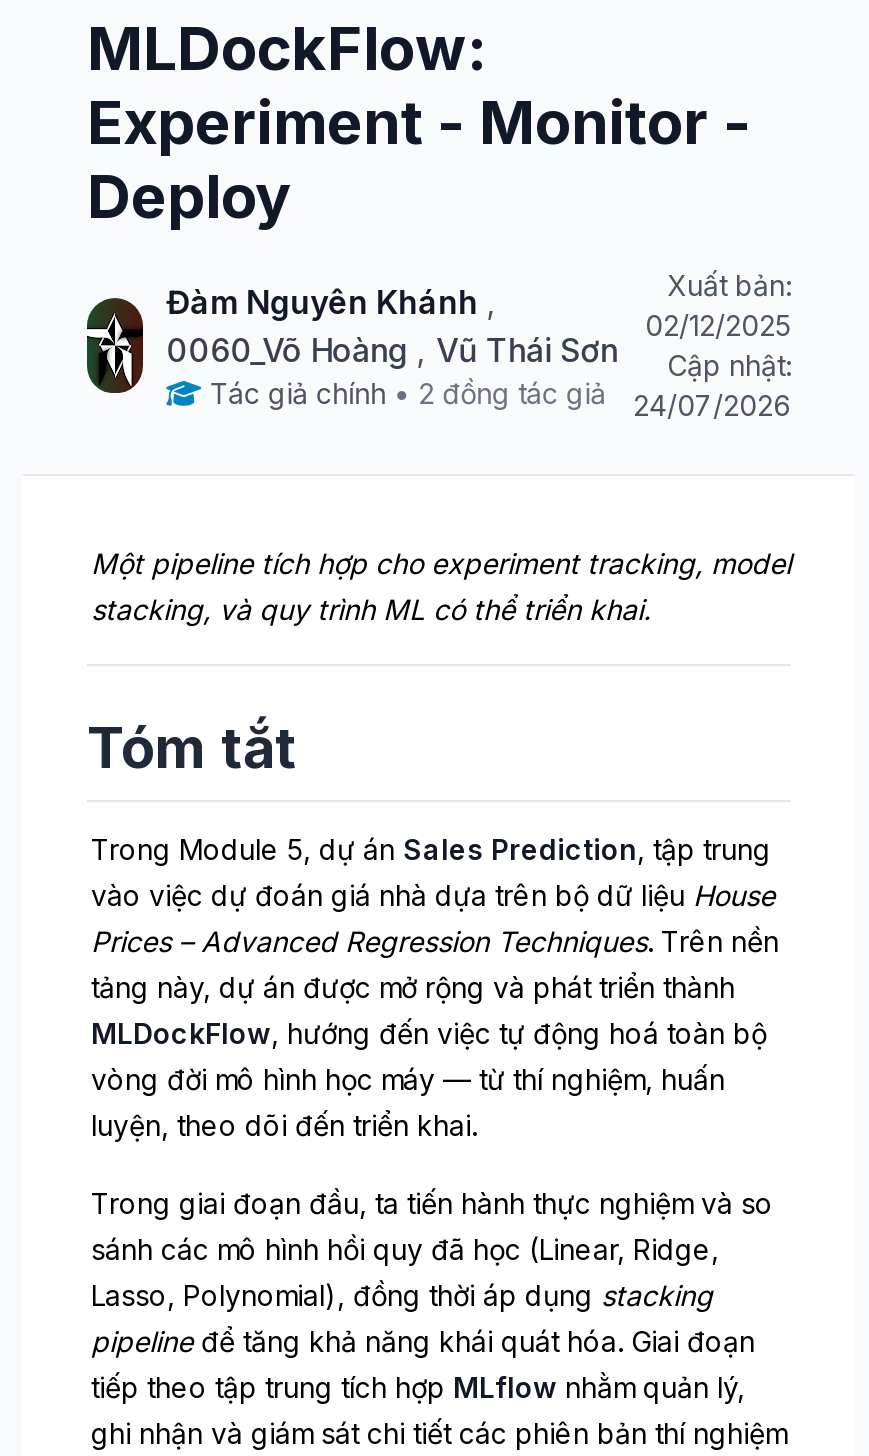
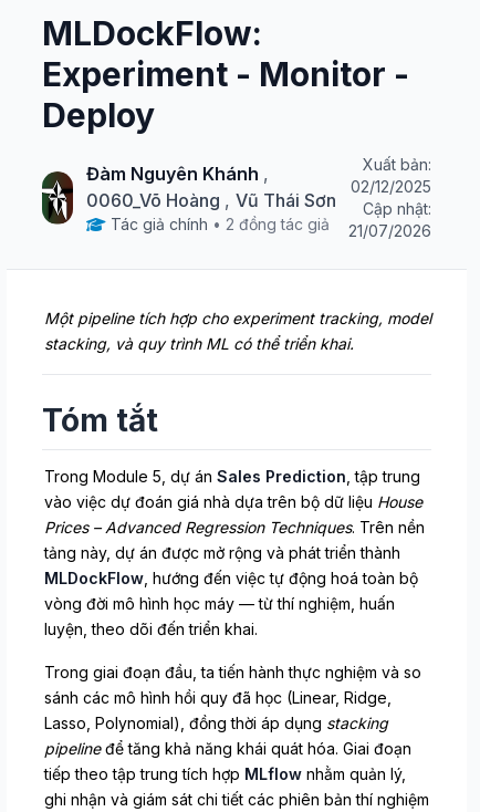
[210,376,791,422] Tác giả chính • 2 đồng tác giả 24/07/2026 -> [110,215,431,240] Tác giả chính • 2 đồng tác giả 21/07/2026

